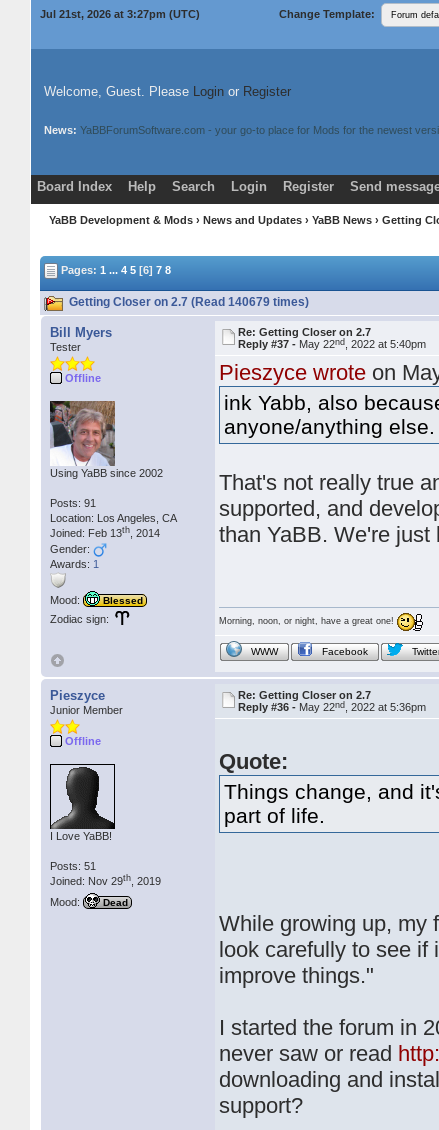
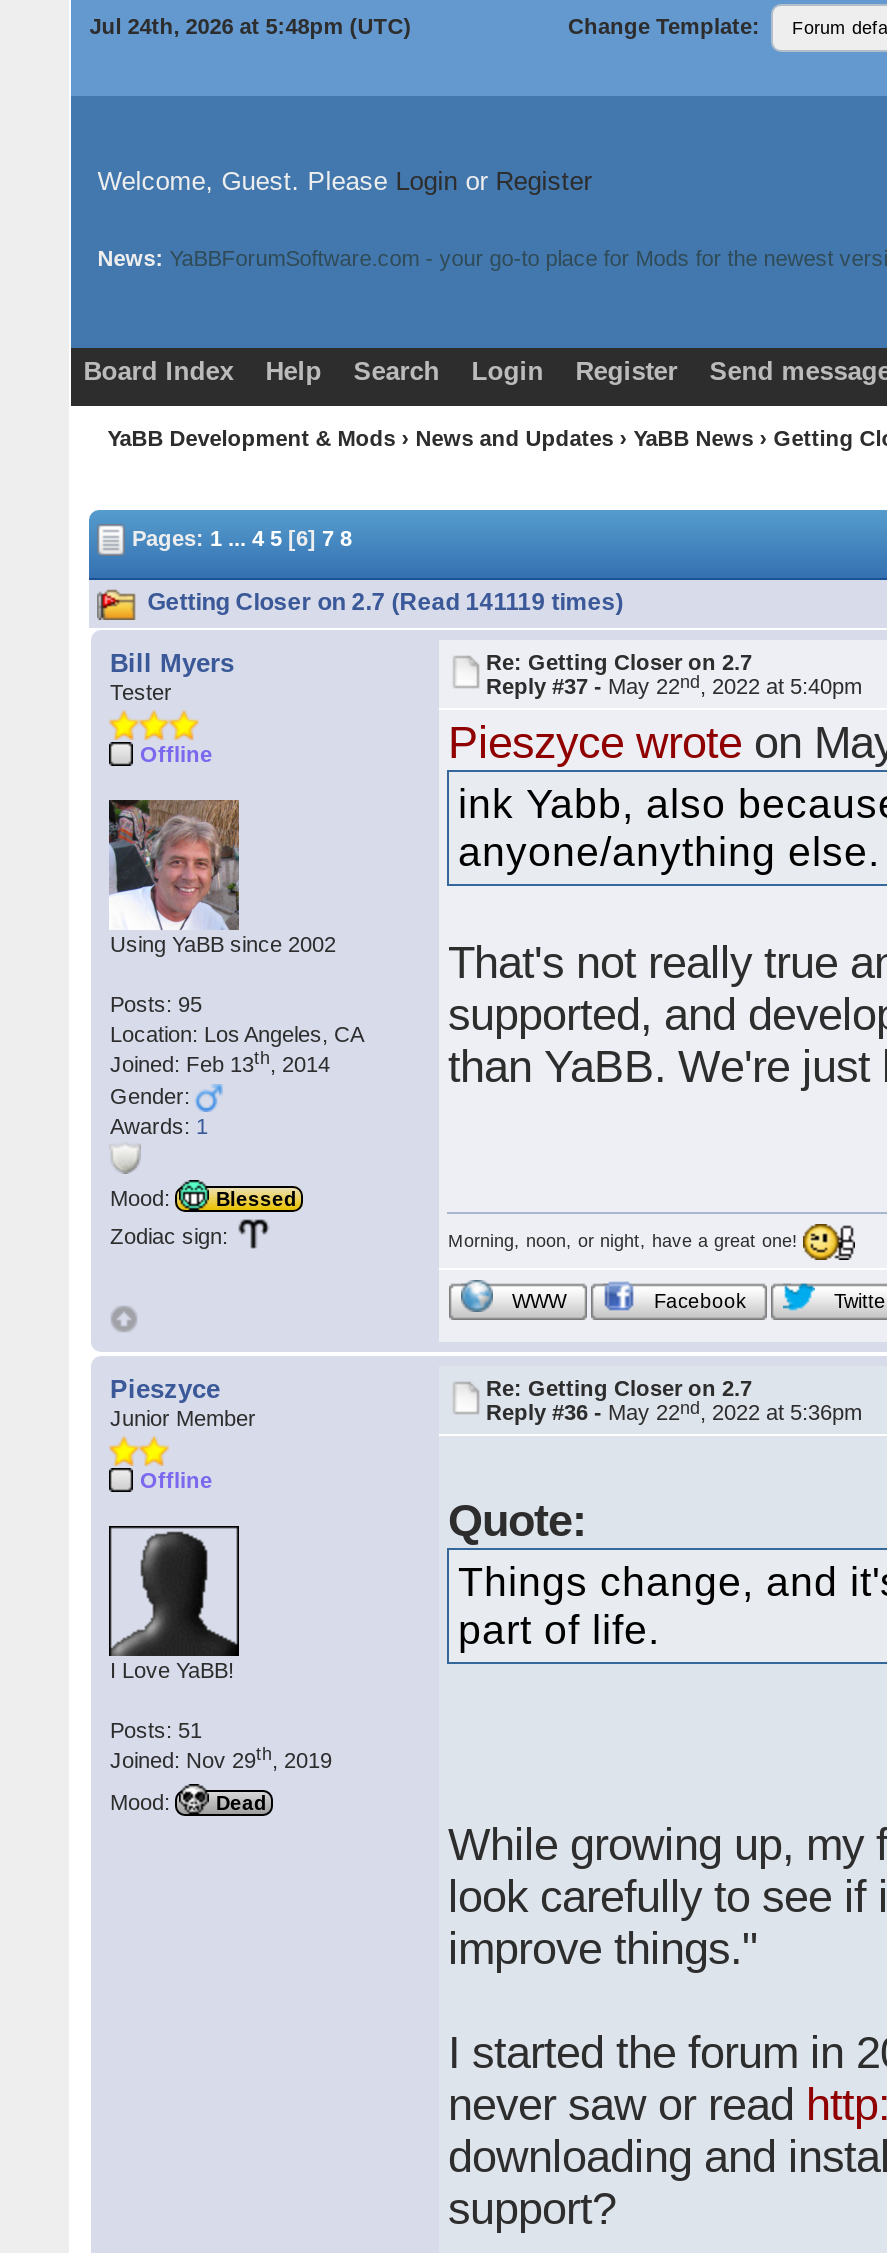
[40,8,200,20] Jul 21st, 2026 at 3:27pm (UTC) -> [89,14,411,38] Jul 24th, 2026 at 5:48pm (UTC)
[66,295,309,309] Getting Closer on 2.7 (Read 140679 times) -> [141,589,623,617] Getting Closer on 2.7 (Read 141119 times)
[50,497,96,509] Posts: 91 -> [110,992,202,1016] Posts: 95

